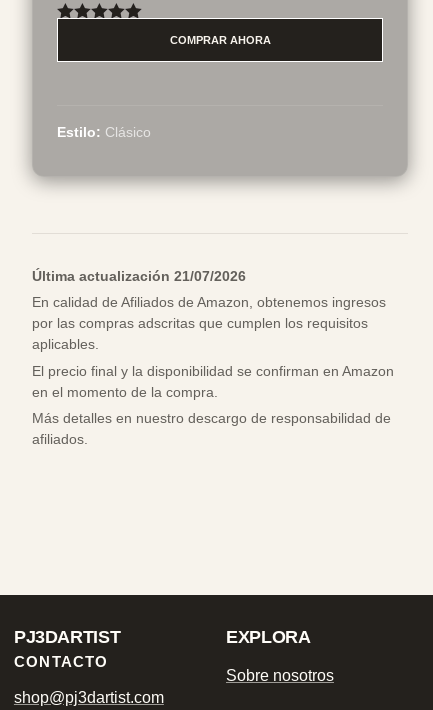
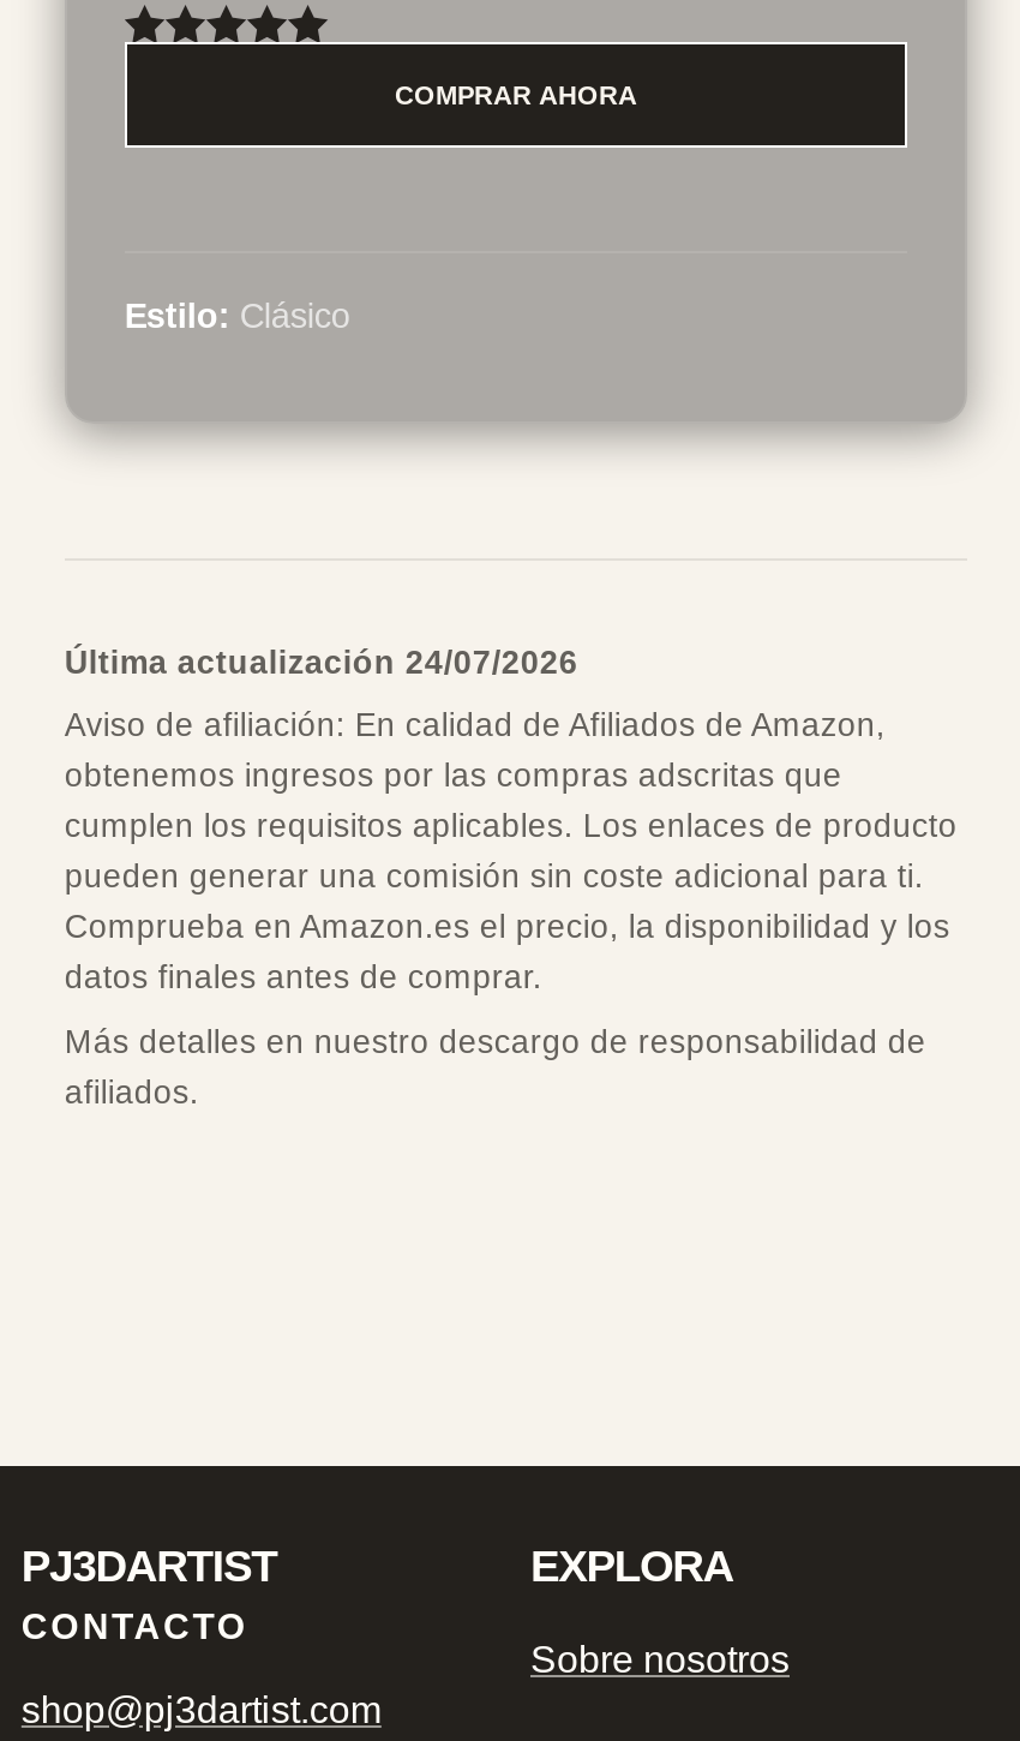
[32,268,394,400] Última actualización 21/07/2026 | En calidad de Afiliados de Amazon, obtenemos ingresos | por las compras adscritas que cumplen los requisitos | aplicables. | El precio final y la disponibilidad se confirman en Amazon | en el momento de la compra. -> [64,644,957,996] Última actualización 24/07/2026 | Aviso de afiliación: En calidad de Afiliados de Amazon, | obtenemos ingresos por las compras adscritas que | cumplen los requisitos aplicables. Los enlaces de producto | pueden generar una comisión sin coste adicional para ti. | Comprueba en Amazon.es el precio, la disponibilidad y los | datos finales antes de comprar.

